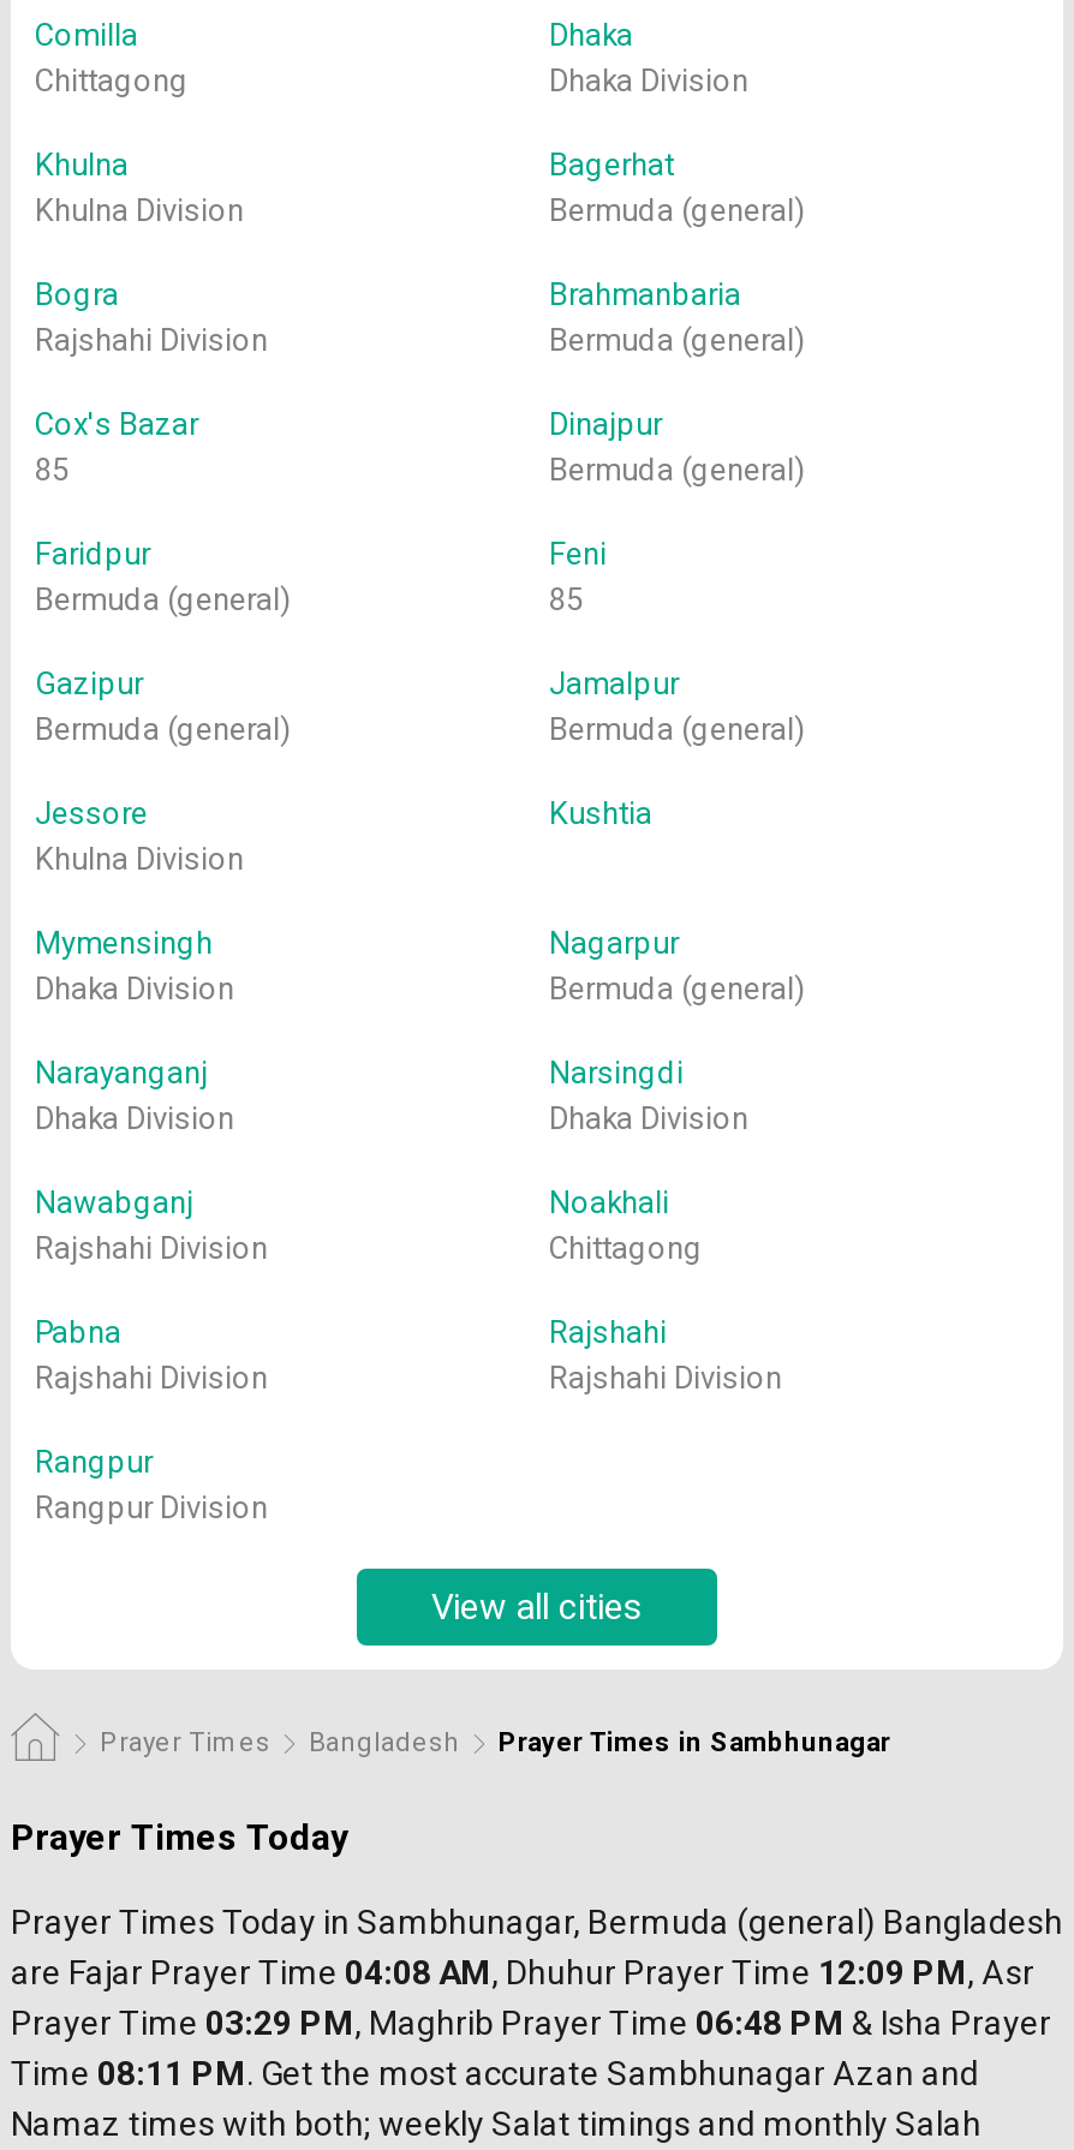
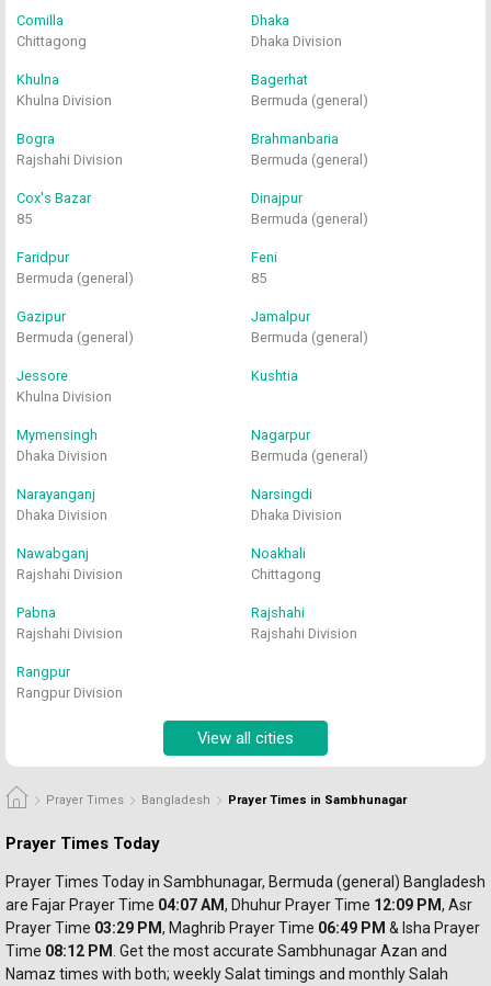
[11,1953,967,1991] are Fajar Prayer Time 04:08 AM, Dhuhur Prayer Time 12:09 PM -> [5,896,442,914] are Fajar Prayer Time 04:07 AM, Dhuhur Prayer Time 12:09 PM
[11,2003,1051,2042] Prayer Time 03:29 PM, Maghrib Prayer Time 06:48 PM & Isha Prayer -> [5,919,480,937] Prayer Time 03:29 PM, Maghrib Prayer Time 06:49 PM & Isha Prayer
[11,2054,979,2092] Time 08:11 PM. Get the most accurate Sambhunagar Azan and -> [5,942,447,960] Time 08:12 PM. Get the most accurate Sambhunagar Azan and

